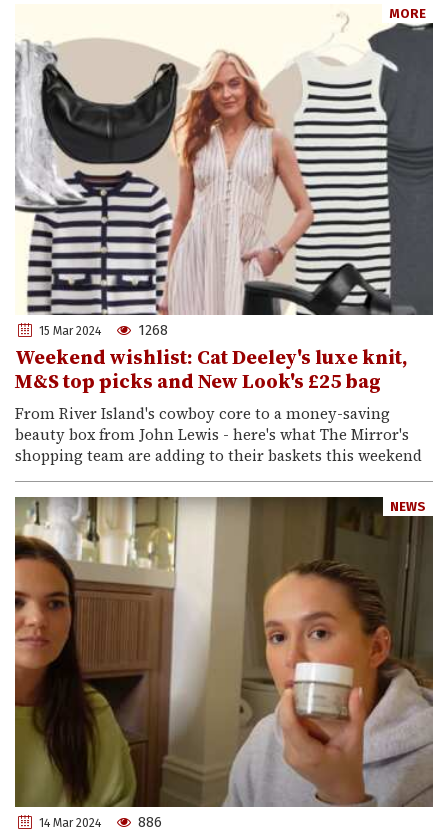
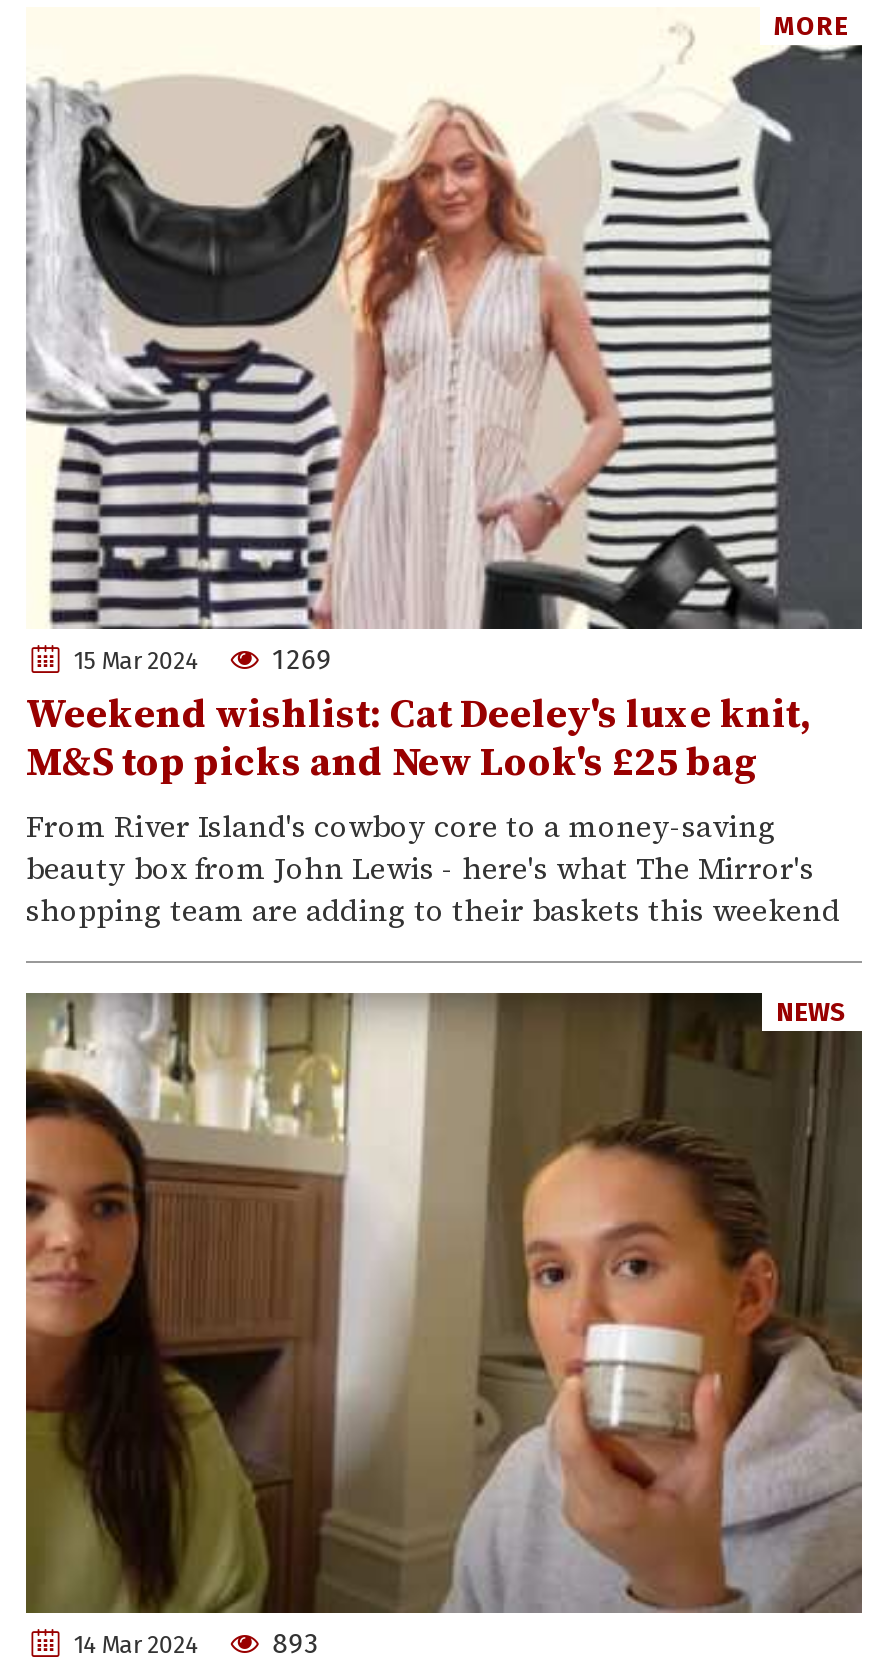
[134,321,168,338] 1268 -> [264,642,332,676] 1269
[134,814,162,831] 886 -> [264,1627,318,1661] 893

